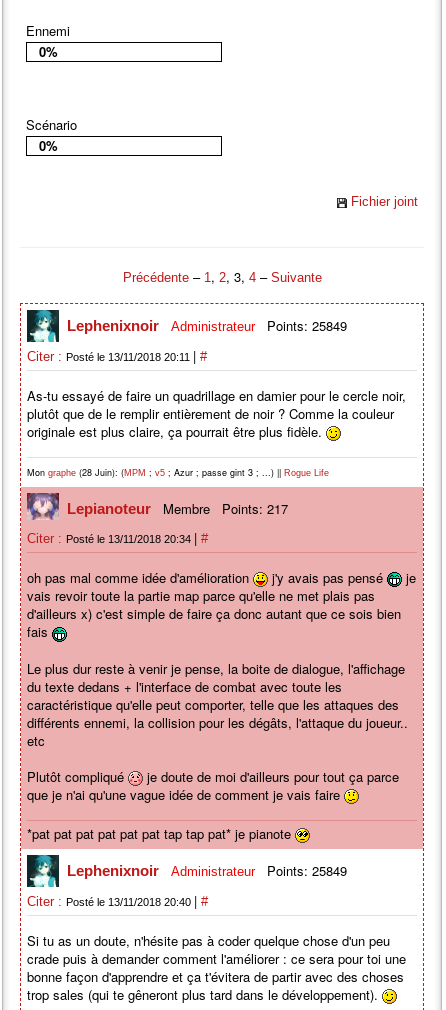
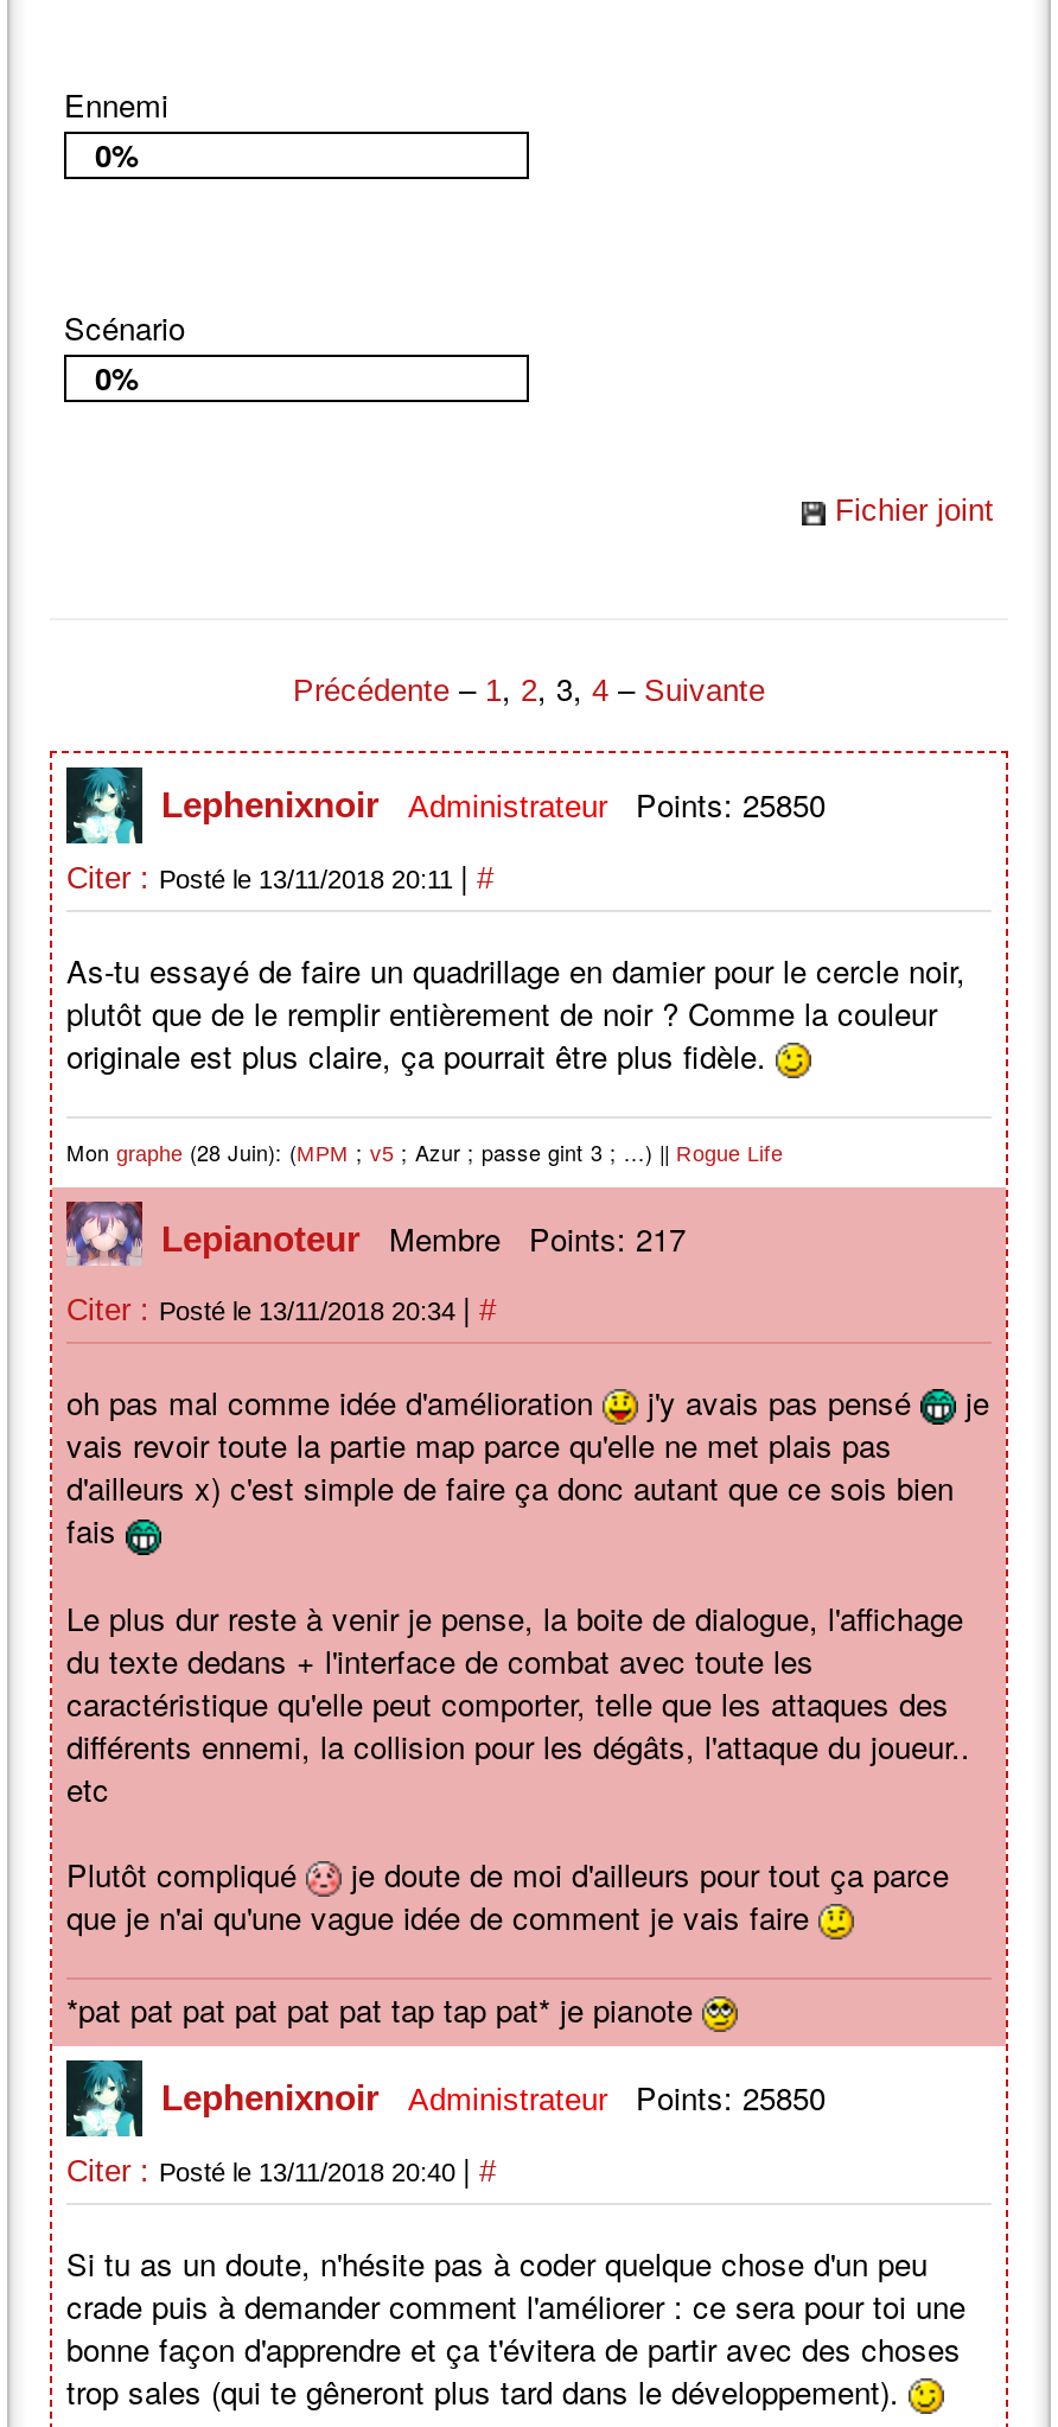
[67,316,347,335] Lephenixnoir Administrateur Points: 25849 -> [161,782,826,828] Lephenixnoir Administrateur Points: 25850
[67,861,347,880] Lephenixnoir Administrateur Points: 25849 -> [161,2074,826,2119] Lephenixnoir Administrateur Points: 25850

